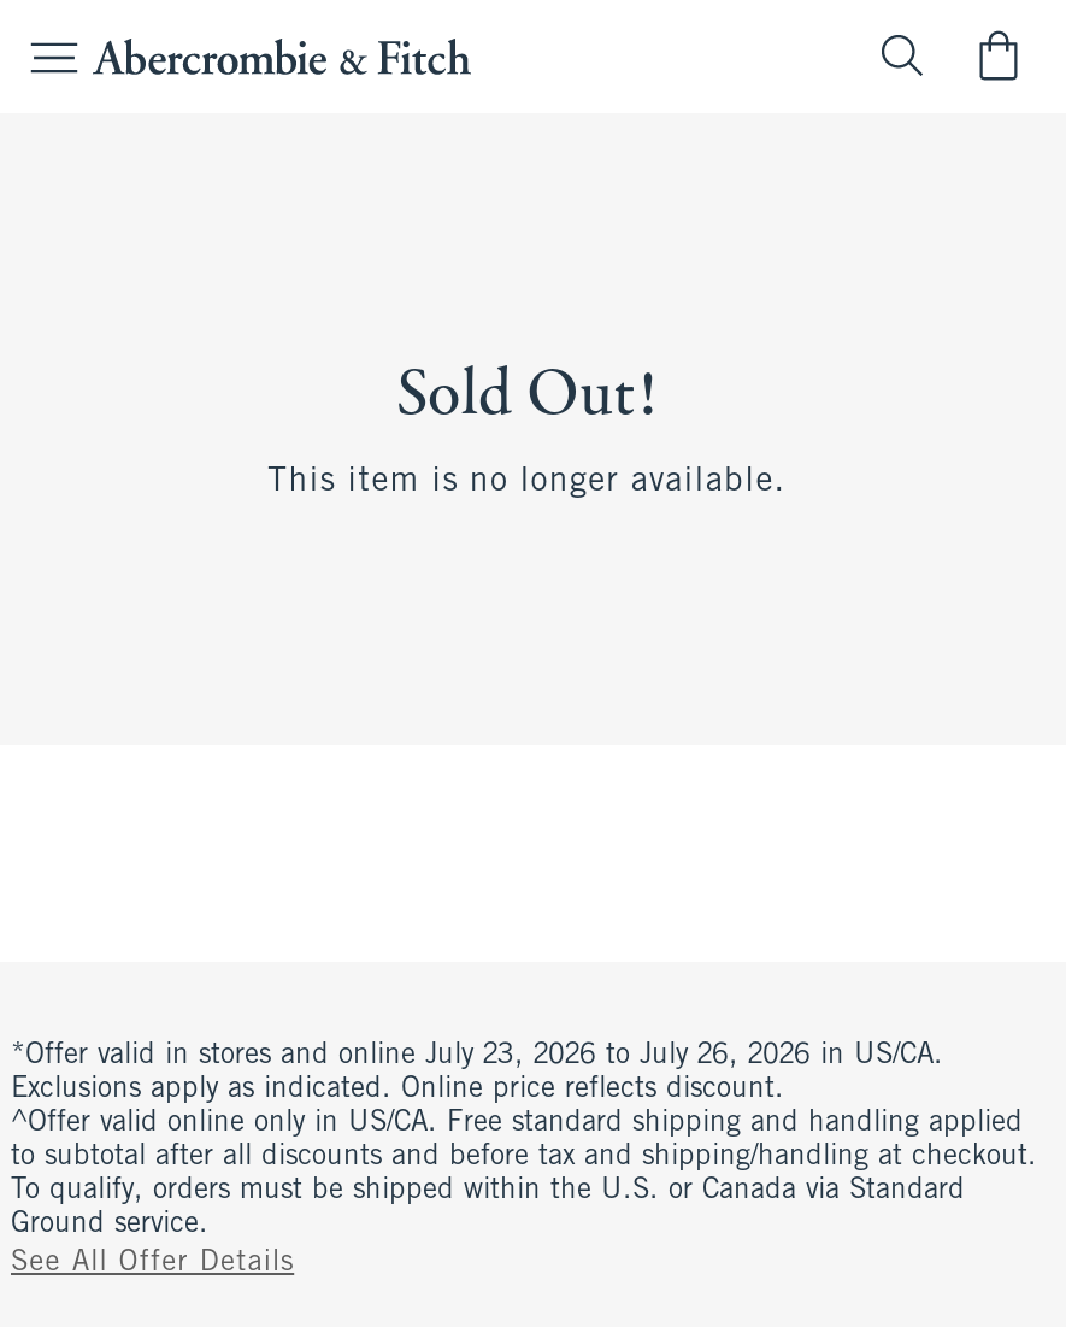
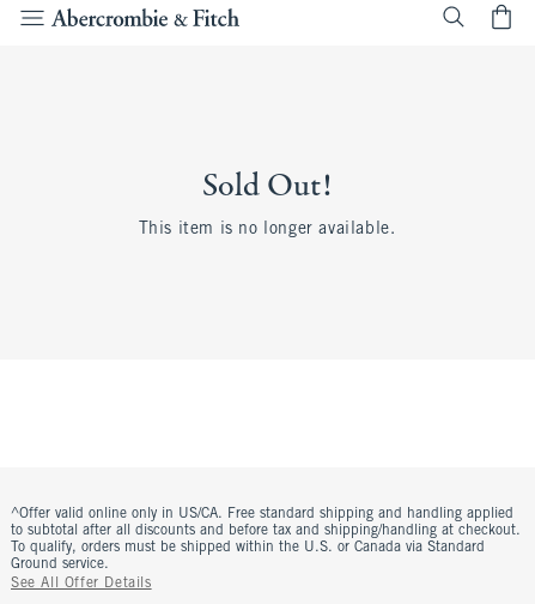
[11,1041,943,1104] *Offer valid in stores and online July 23, 2026 to July 26, 2026 in US/CA. | Exclusions apply as indicated. Online price reflects discount. -> none

